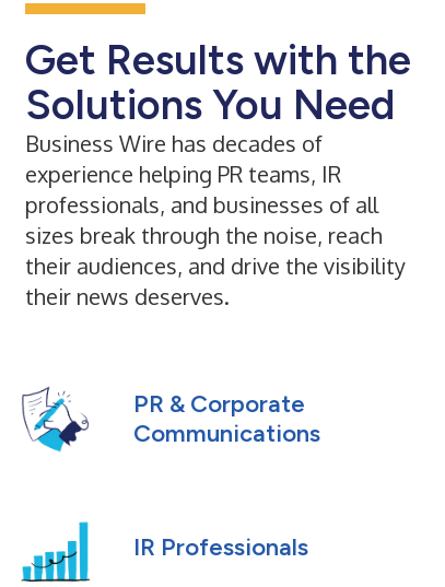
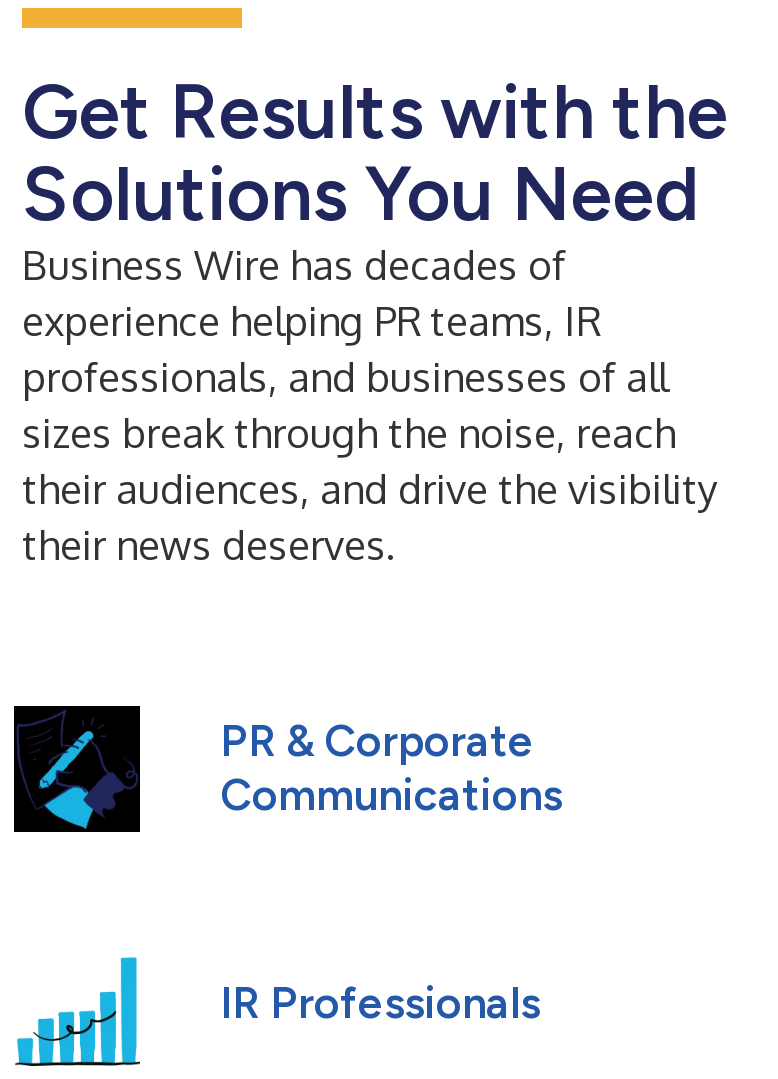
[21,385,90,454] [image] -> [12,704,142,834] [image]

